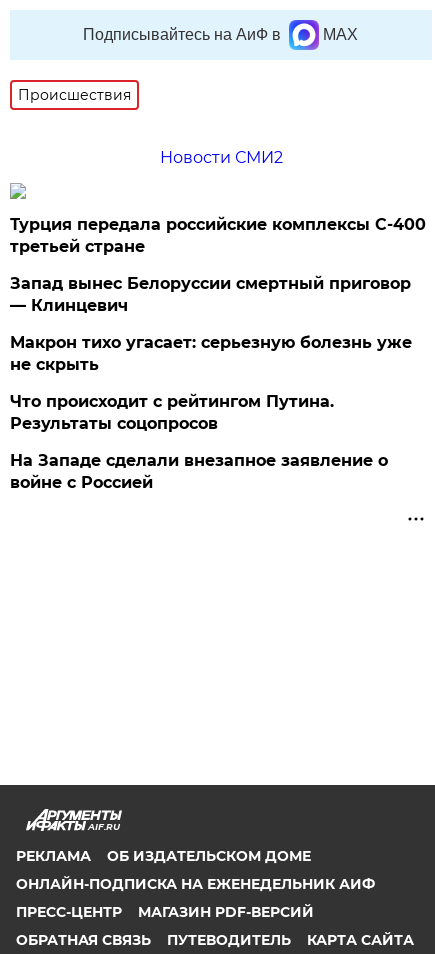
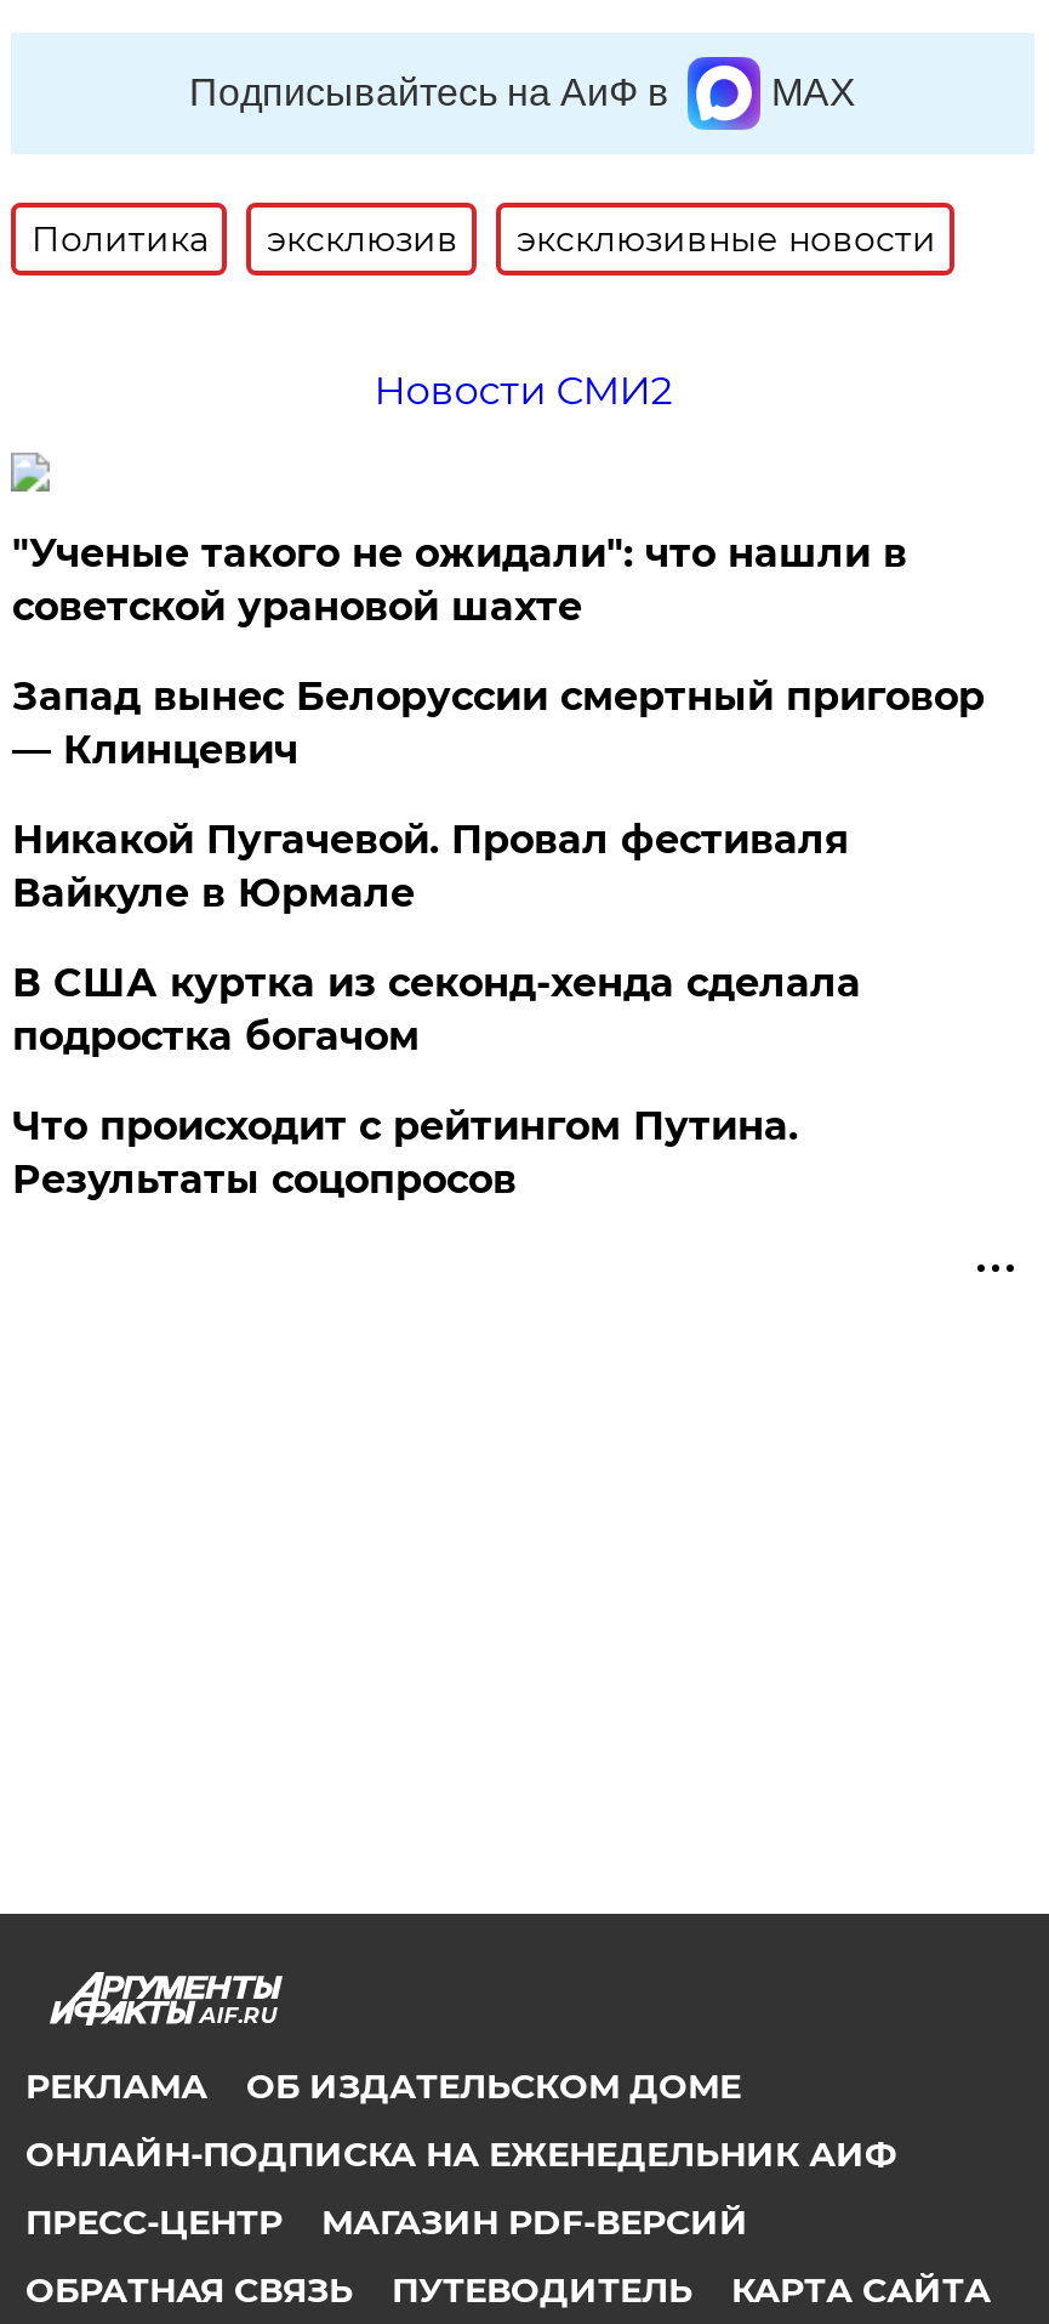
[18,86,131,104] Происшествия -> [31,217,936,261] Политика | эксклюзив | эксклюзивные новости
[10,215,426,256] Турция передала российские комплексы С-400 | третьей стране -> [12,530,907,630] "Ученые такого не ожидали": что нашли в | советской урановой шахте
[10,333,412,374] Макрон тихо угасает: серьезную болезнь уже | не скрыть -> [12,817,861,1059] Никакой Пугачевой. Провал фестиваля | Вайкуле в Юрмале | В США куртка из секонд-хенда сделала | подростка богачом
moved [10,392,334,433] -> [12,1103,798,1203]: Что происходит с рейтингом Путина. | Результаты соцопросов
[10,451,388,492] На Западе сделали внезапное заявление о | войне с Россией -> none

